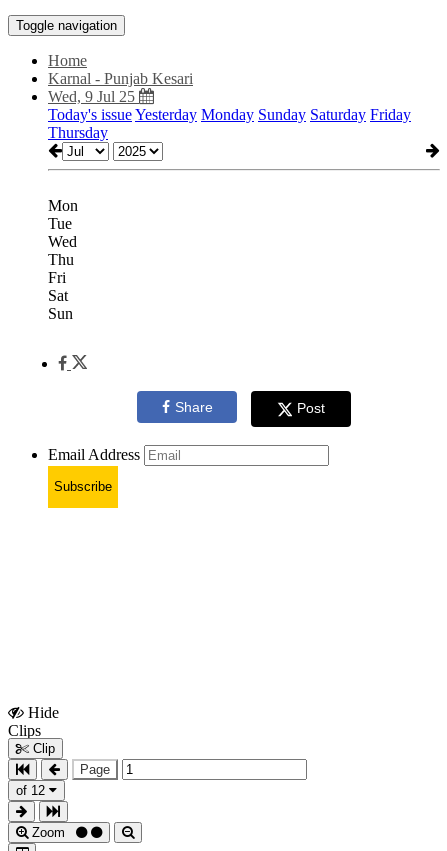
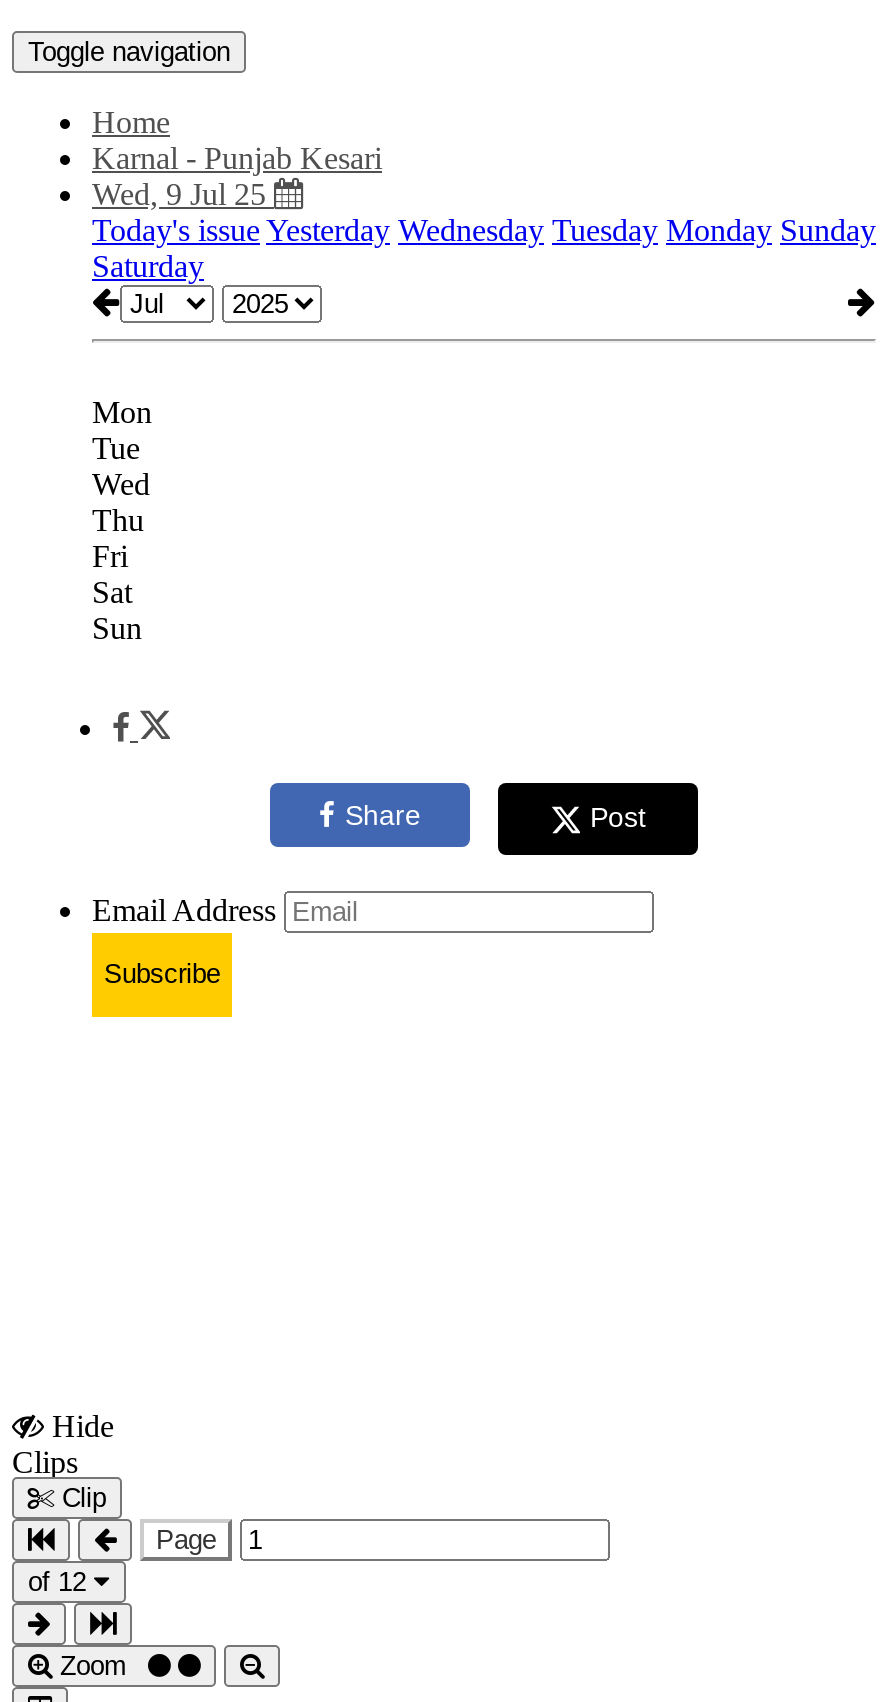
[48,106,411,141] Today's issue Yesterday Monday Sunday Saturday Friday | Thursday -> [92,213,876,283] Today's issue Yesterday Wednesday Tuesday Monday Sunday | Saturday

